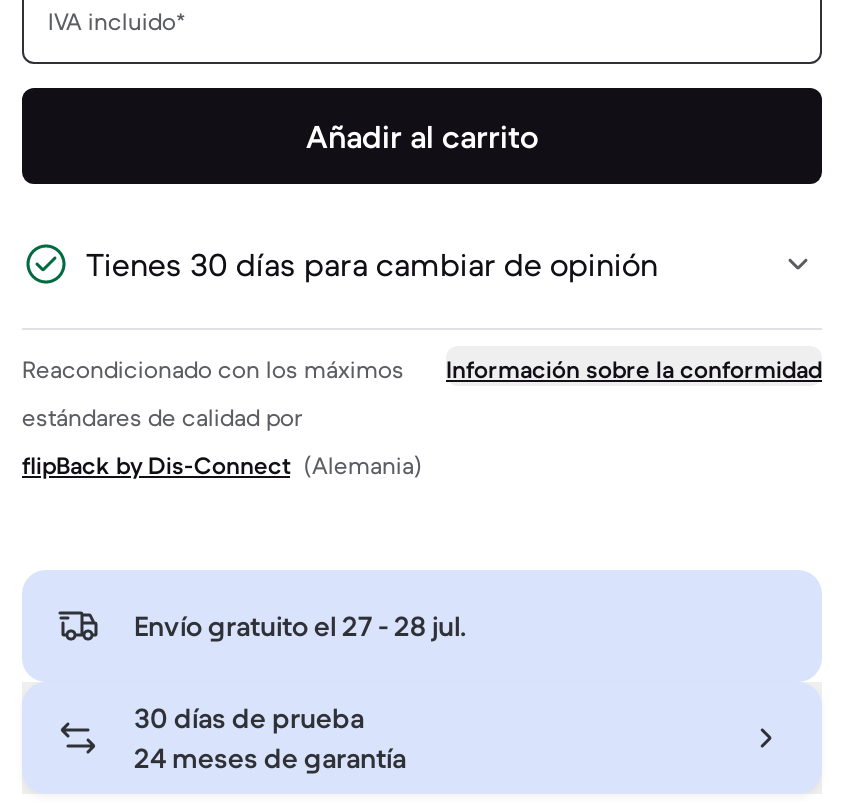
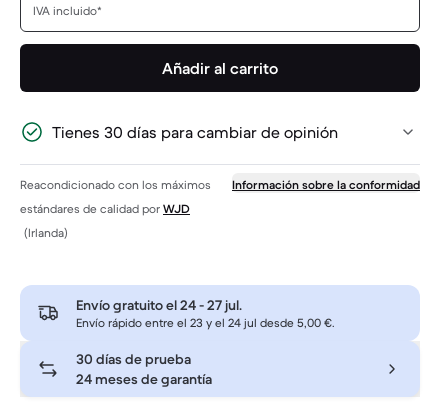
[22,402,302,432] estándares de calidad por -> [20,201,190,216] estándares de calidad por WJD
[22,450,422,480] flipBack by Dis-Connect (Alemania) -> [24,225,68,240] (Irlanda)
[134,608,466,644] Envío gratuito el 27 - 28 jul. -> [76,296,335,330] Envío gratuito el24 - 27 jul. | Envío rápido entre el 23 y el 24 jul desde 5,00 €.

